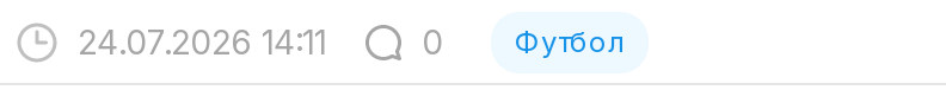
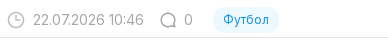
[78,22,326,62] 24.07.2026 14:11 -> [33,11,144,28] 22.07.2026 10:46

